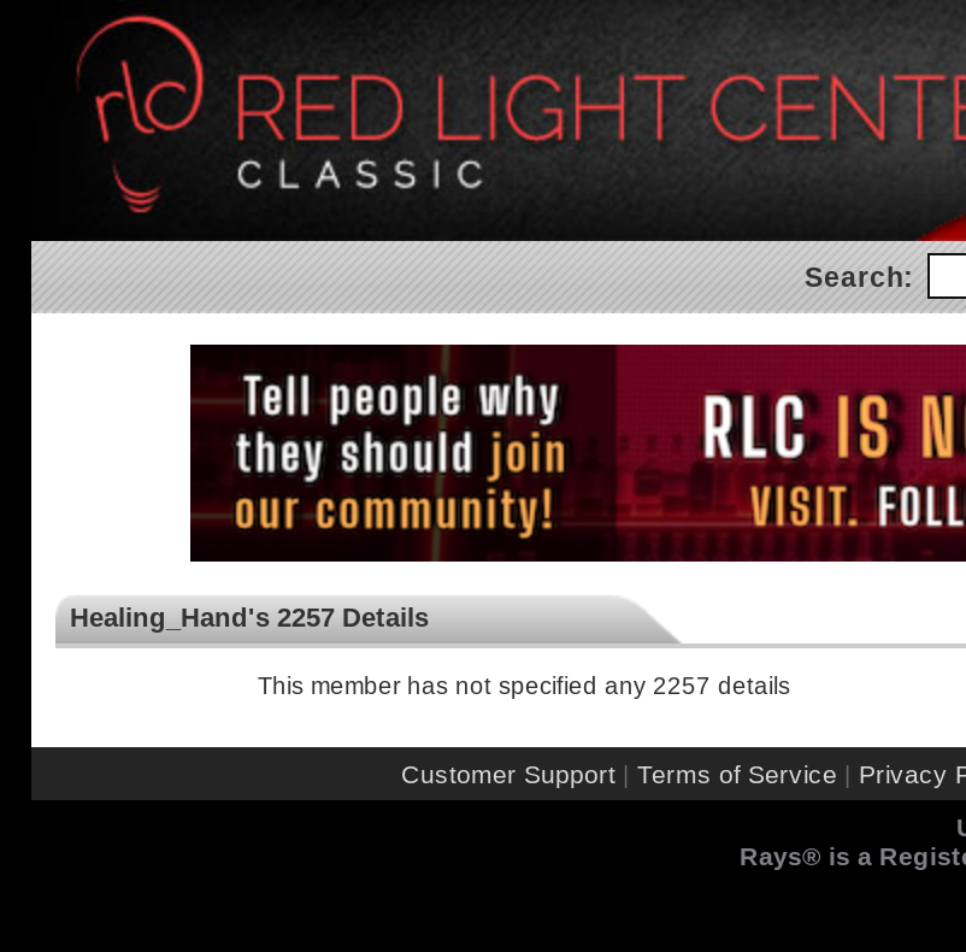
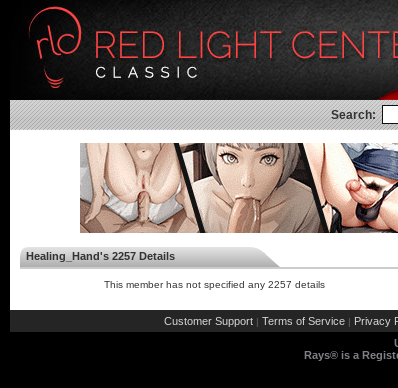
[188,342,959,564] [image] -> [76,142,395,234] [image]

